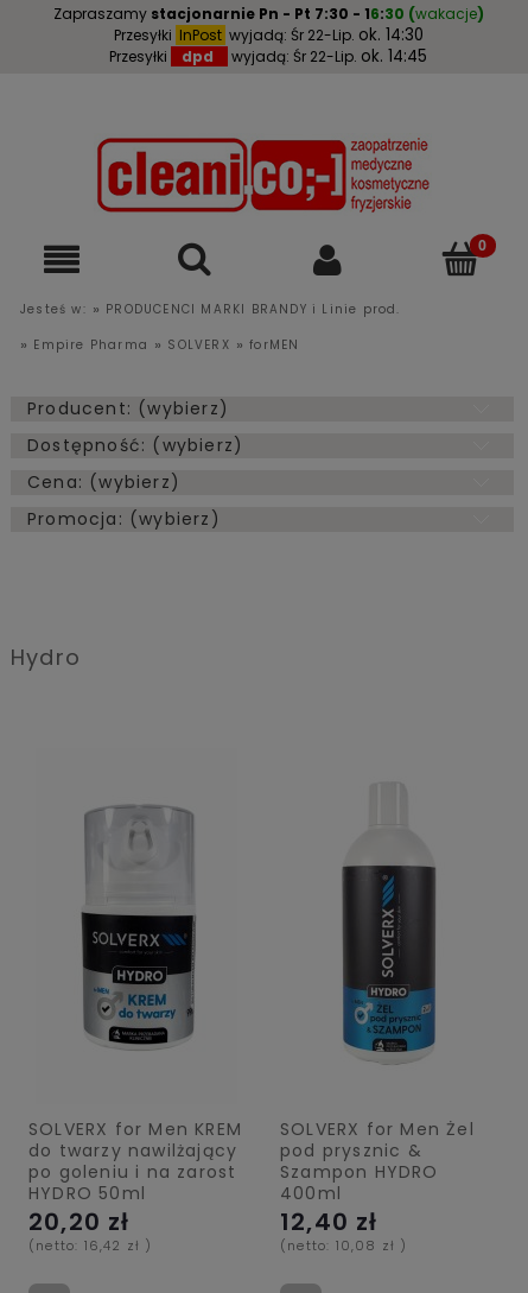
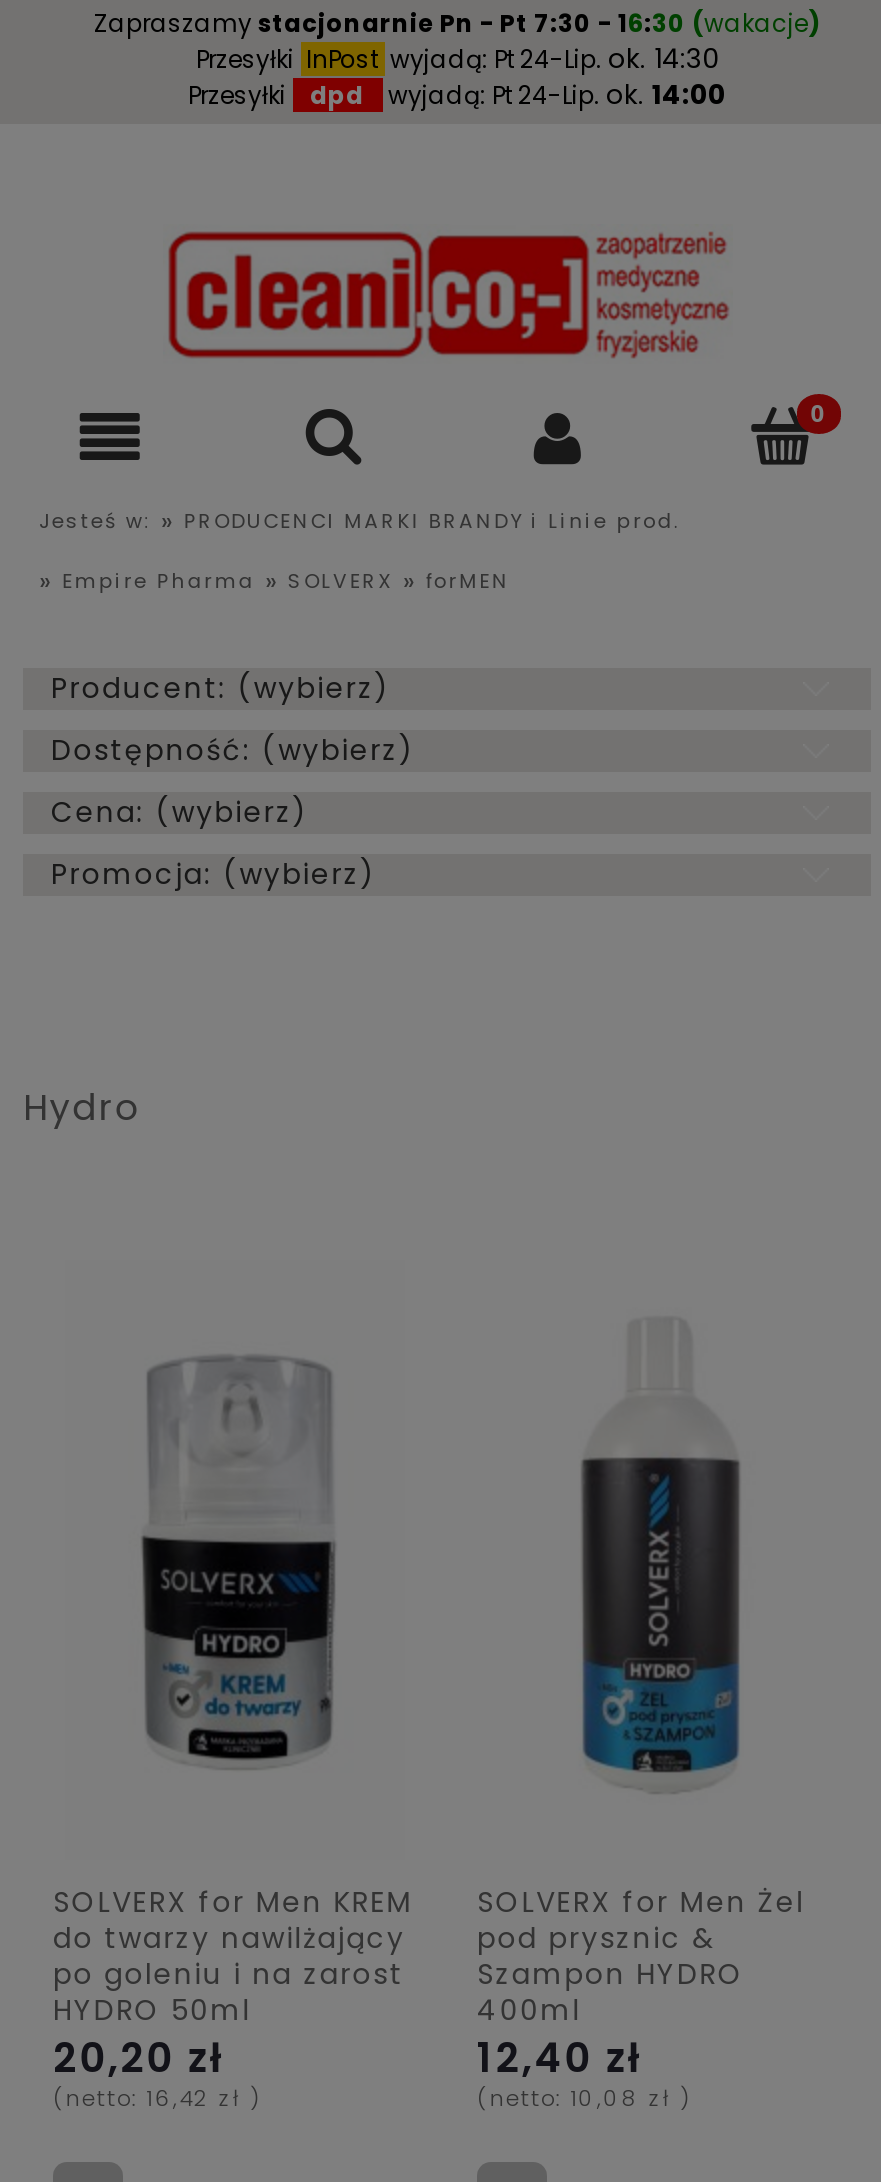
[113,24,423,46] Przesyłki InPost wyjadą: Śr 22-Lip. ok. 14:30 -> [196,40,718,78] Przesyłki InPost wyjadą: Pt 24-Lip. ok. 14:30
[231,45,427,68] wyjadą: Śr 22-Lip. ok. 14:45 -> [388,76,726,114] wyjadą: Pt 24-Lip. ok. 14:00

